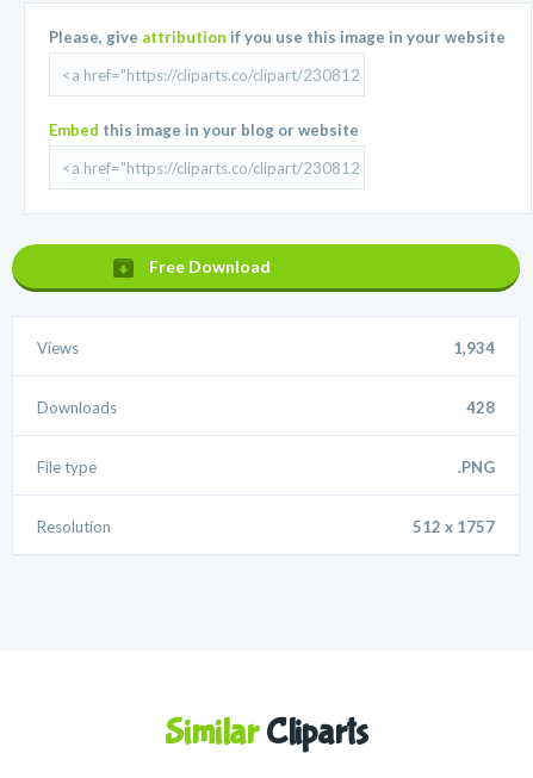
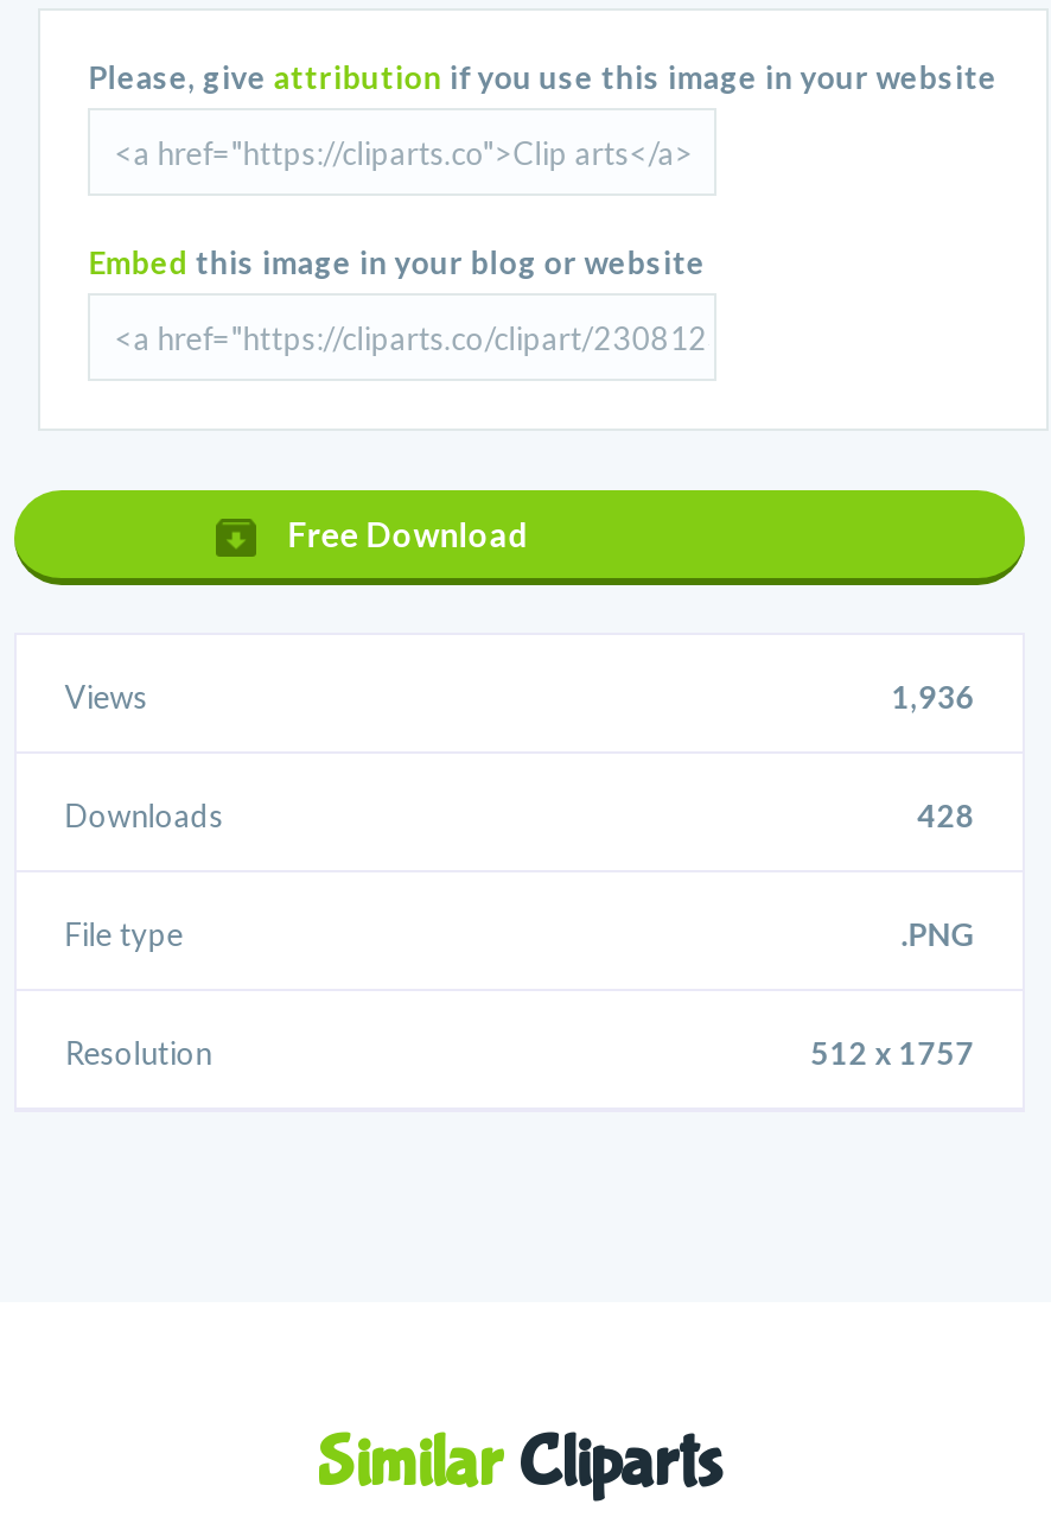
[453,338,495,357] 1,934 -> [892,678,975,716] 1,936

